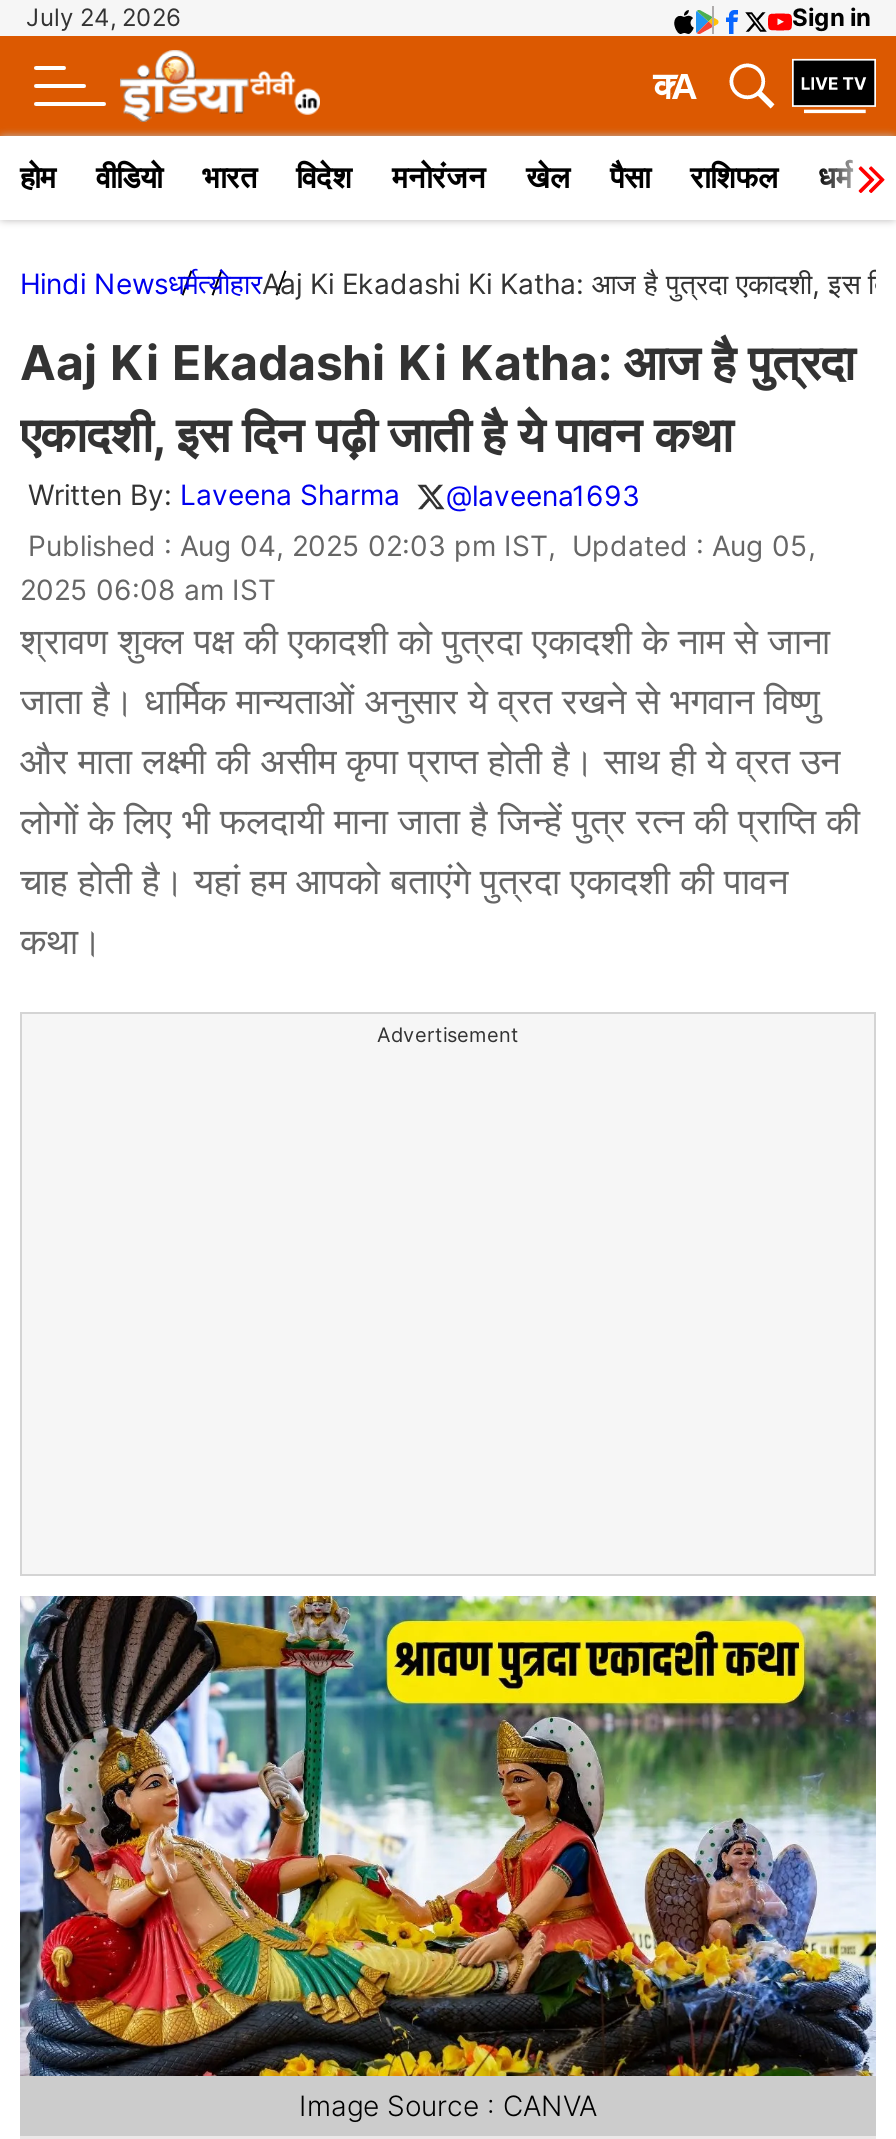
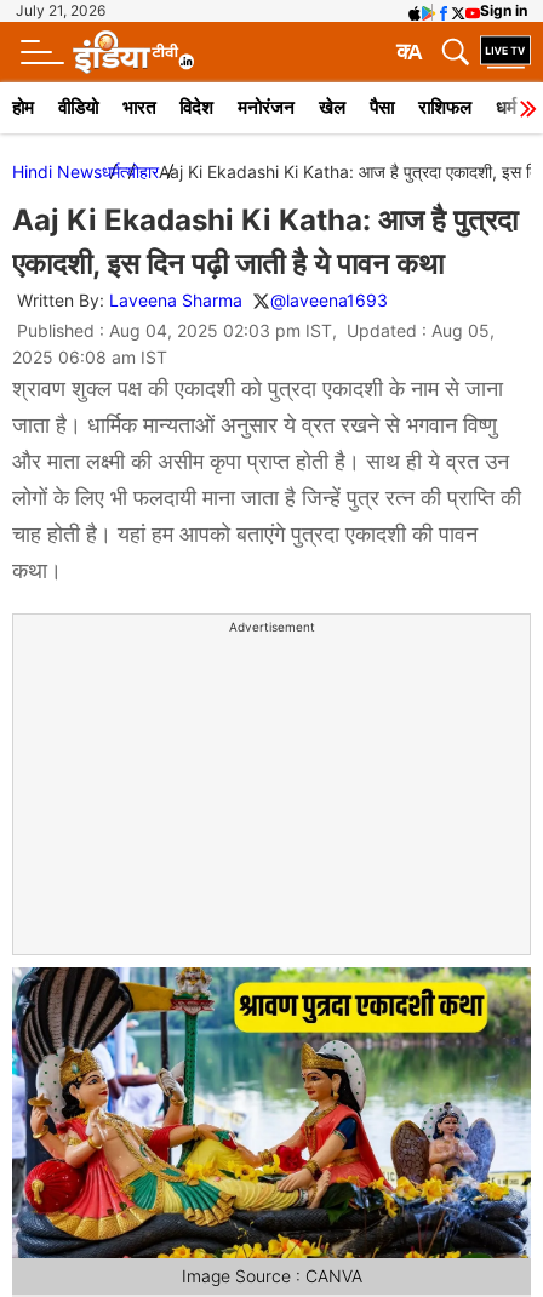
[26,2,180,32] July 24, 2026 -> [16,1,105,19] July 21, 2026

